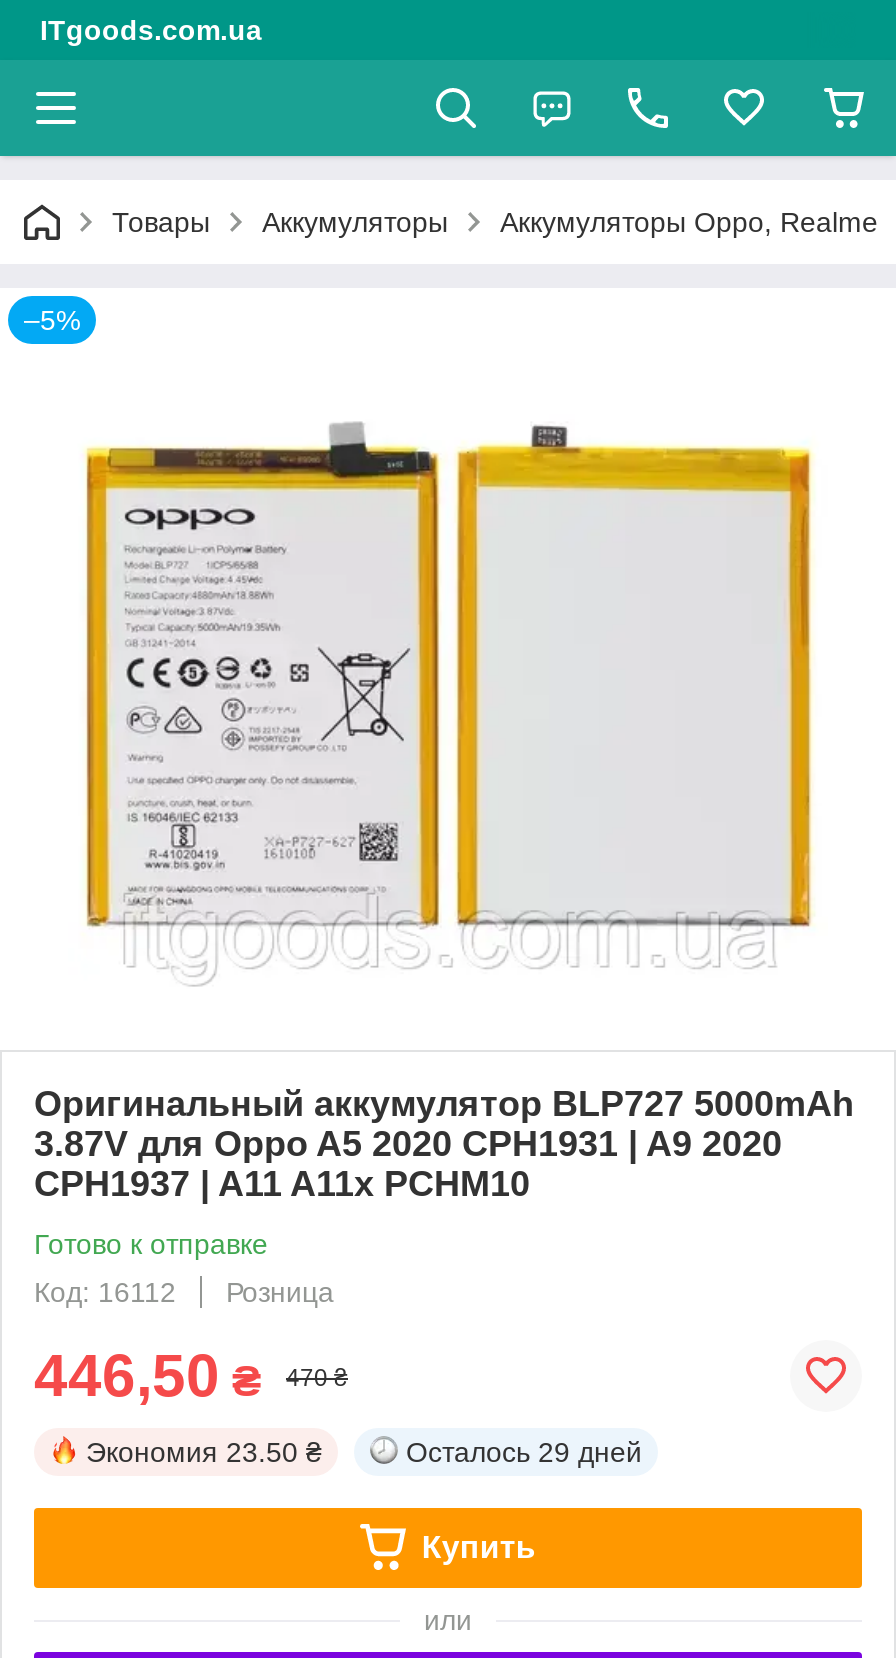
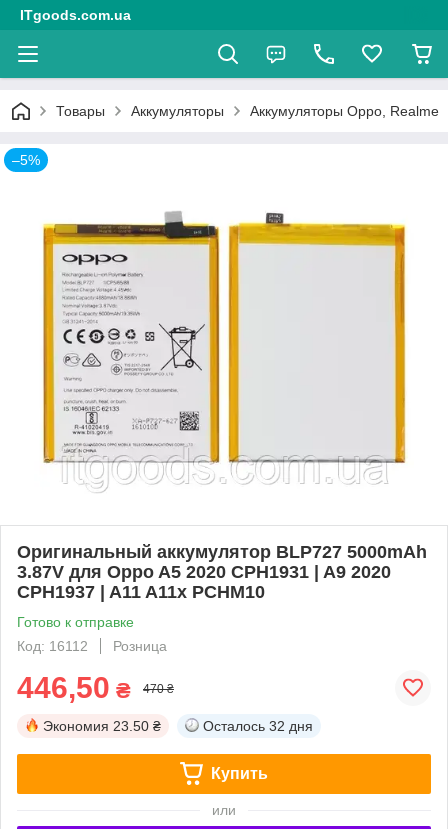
[406,1436,642,1468] Осталось 29 дней -> [203,718,313,734] Осталось 32 дня

